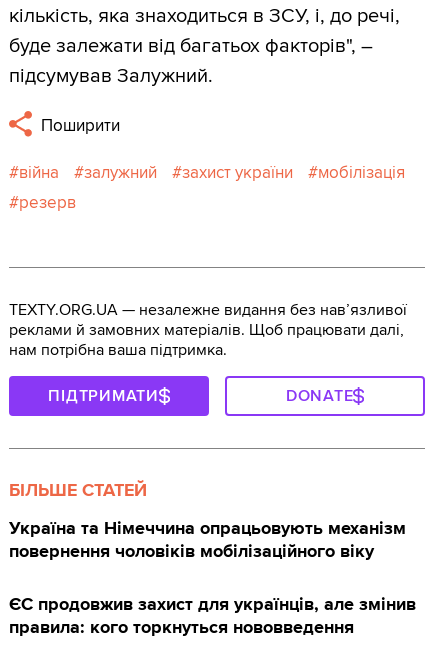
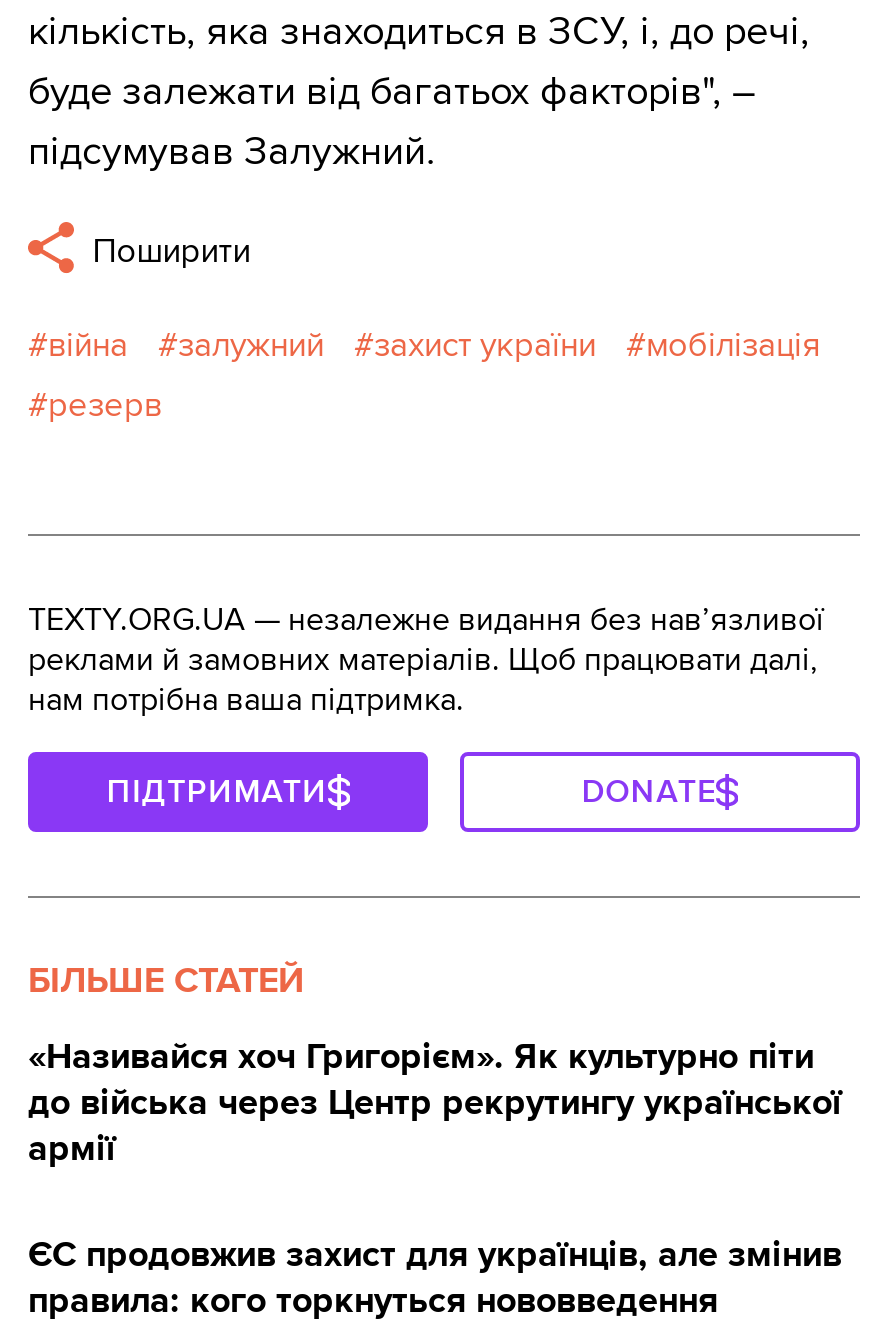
[9,517,406,562] Україна та Німеччина опрацьовують механізм | повернення чоловіків мобілізаційного віку -> [28,1035,842,1171] «Називайся хоч Григорієм». Як культурно піти | до війська через Центр рекрутингу української | армії

